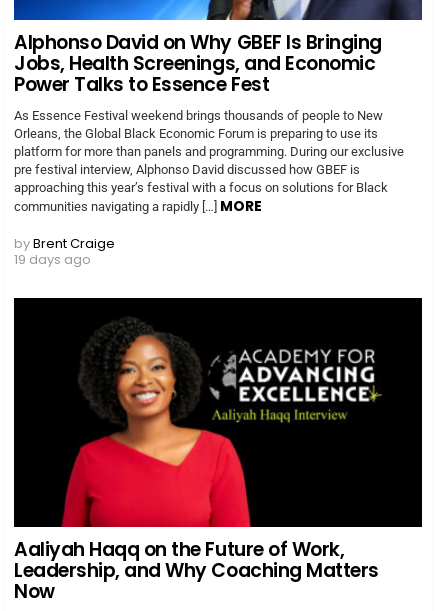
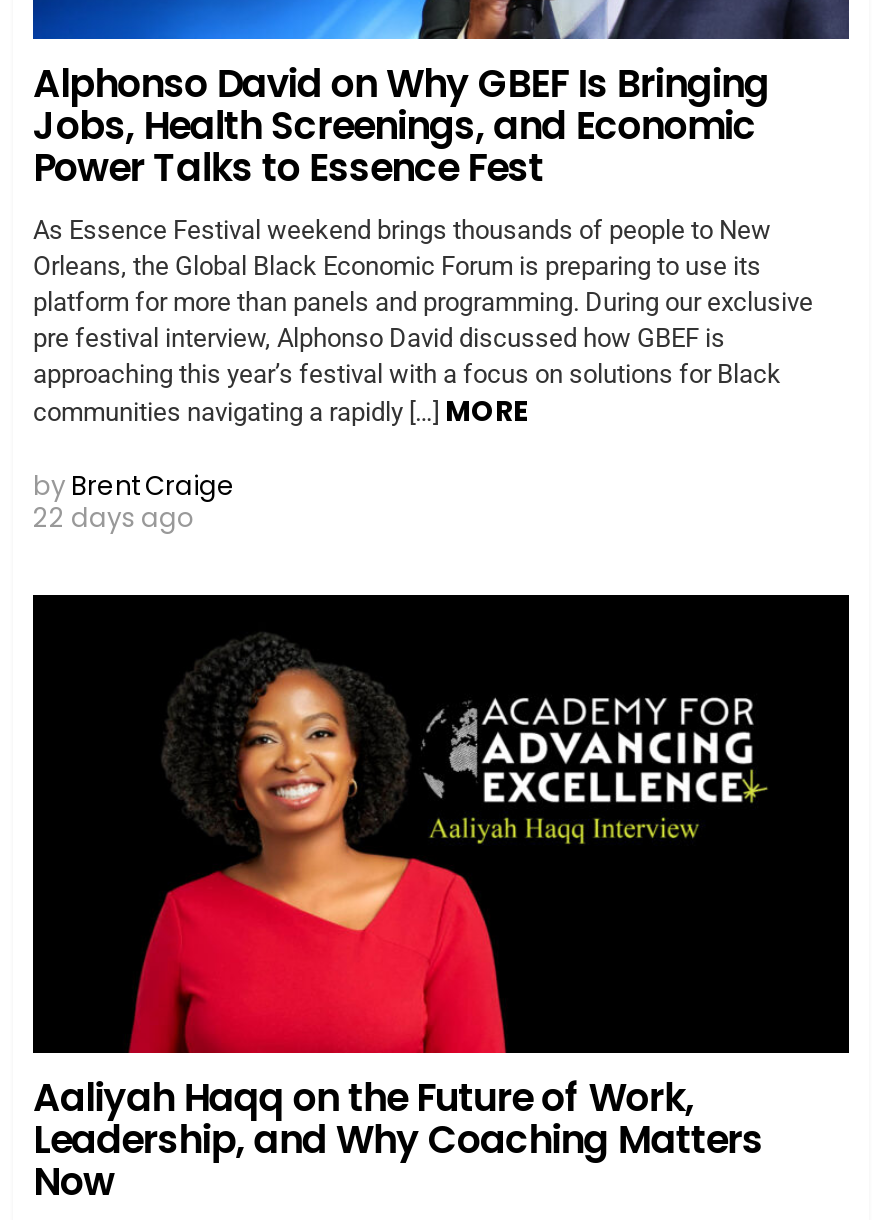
[14,249,91,268] 19 days ago -> [33,499,195,537] 22 days ago

